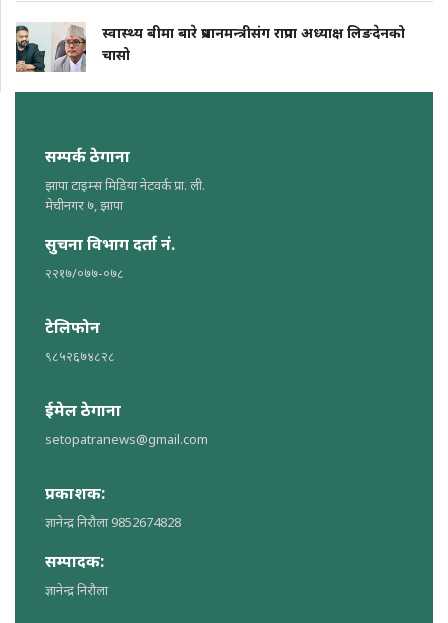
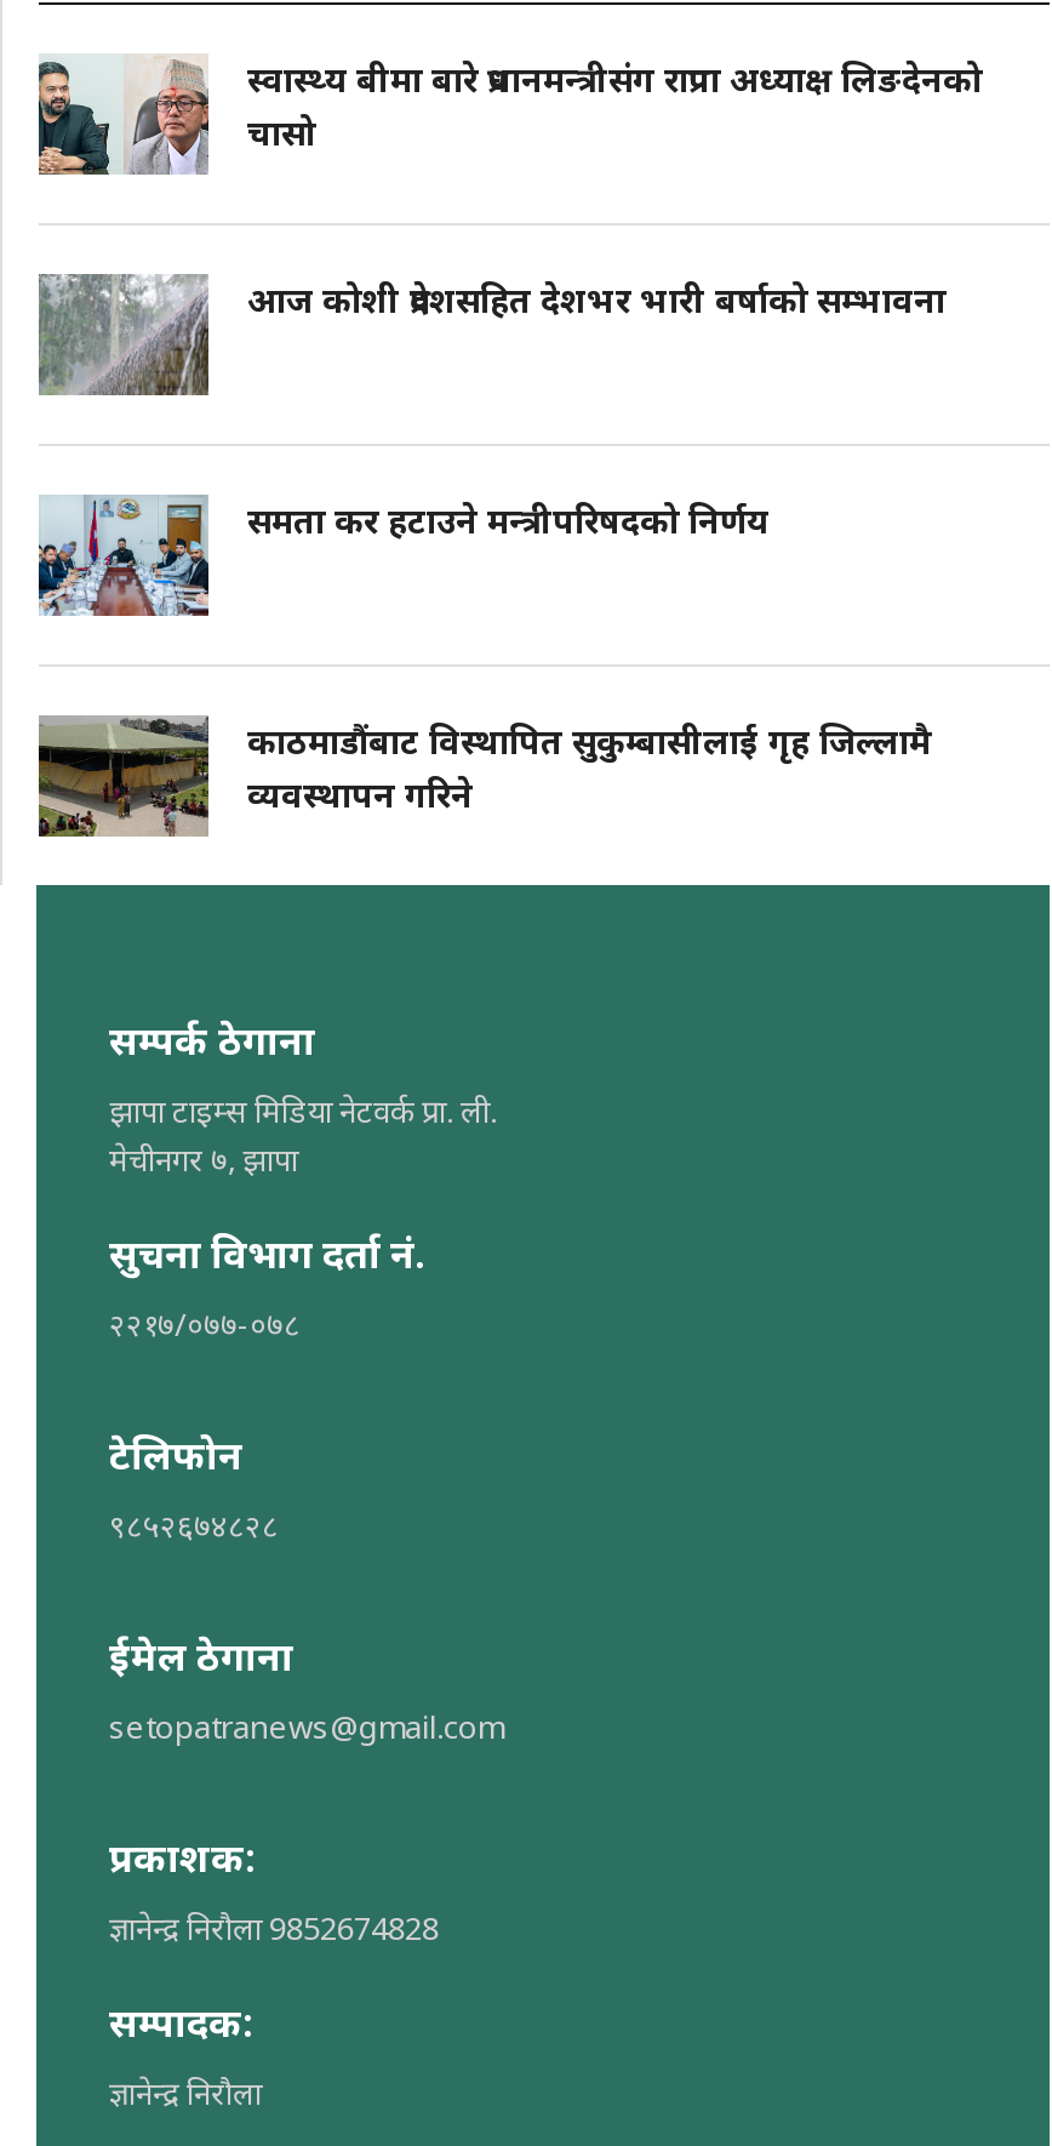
none -> [36,495,768,618] [image] | समता कर हटाउने मन्त्रीपरिषदको निर्णय
none -> [36,715,931,837] [image] | काठमाडौंबाट विस्थापित सुकुम्बासीलाई गृह जिल्लामै | व्यवस्थापन गरिने
none -> [39,274,945,398] [image] | आज कोशी प्रदेशसहित देशभर भारी बर्षाको सम्भावना

